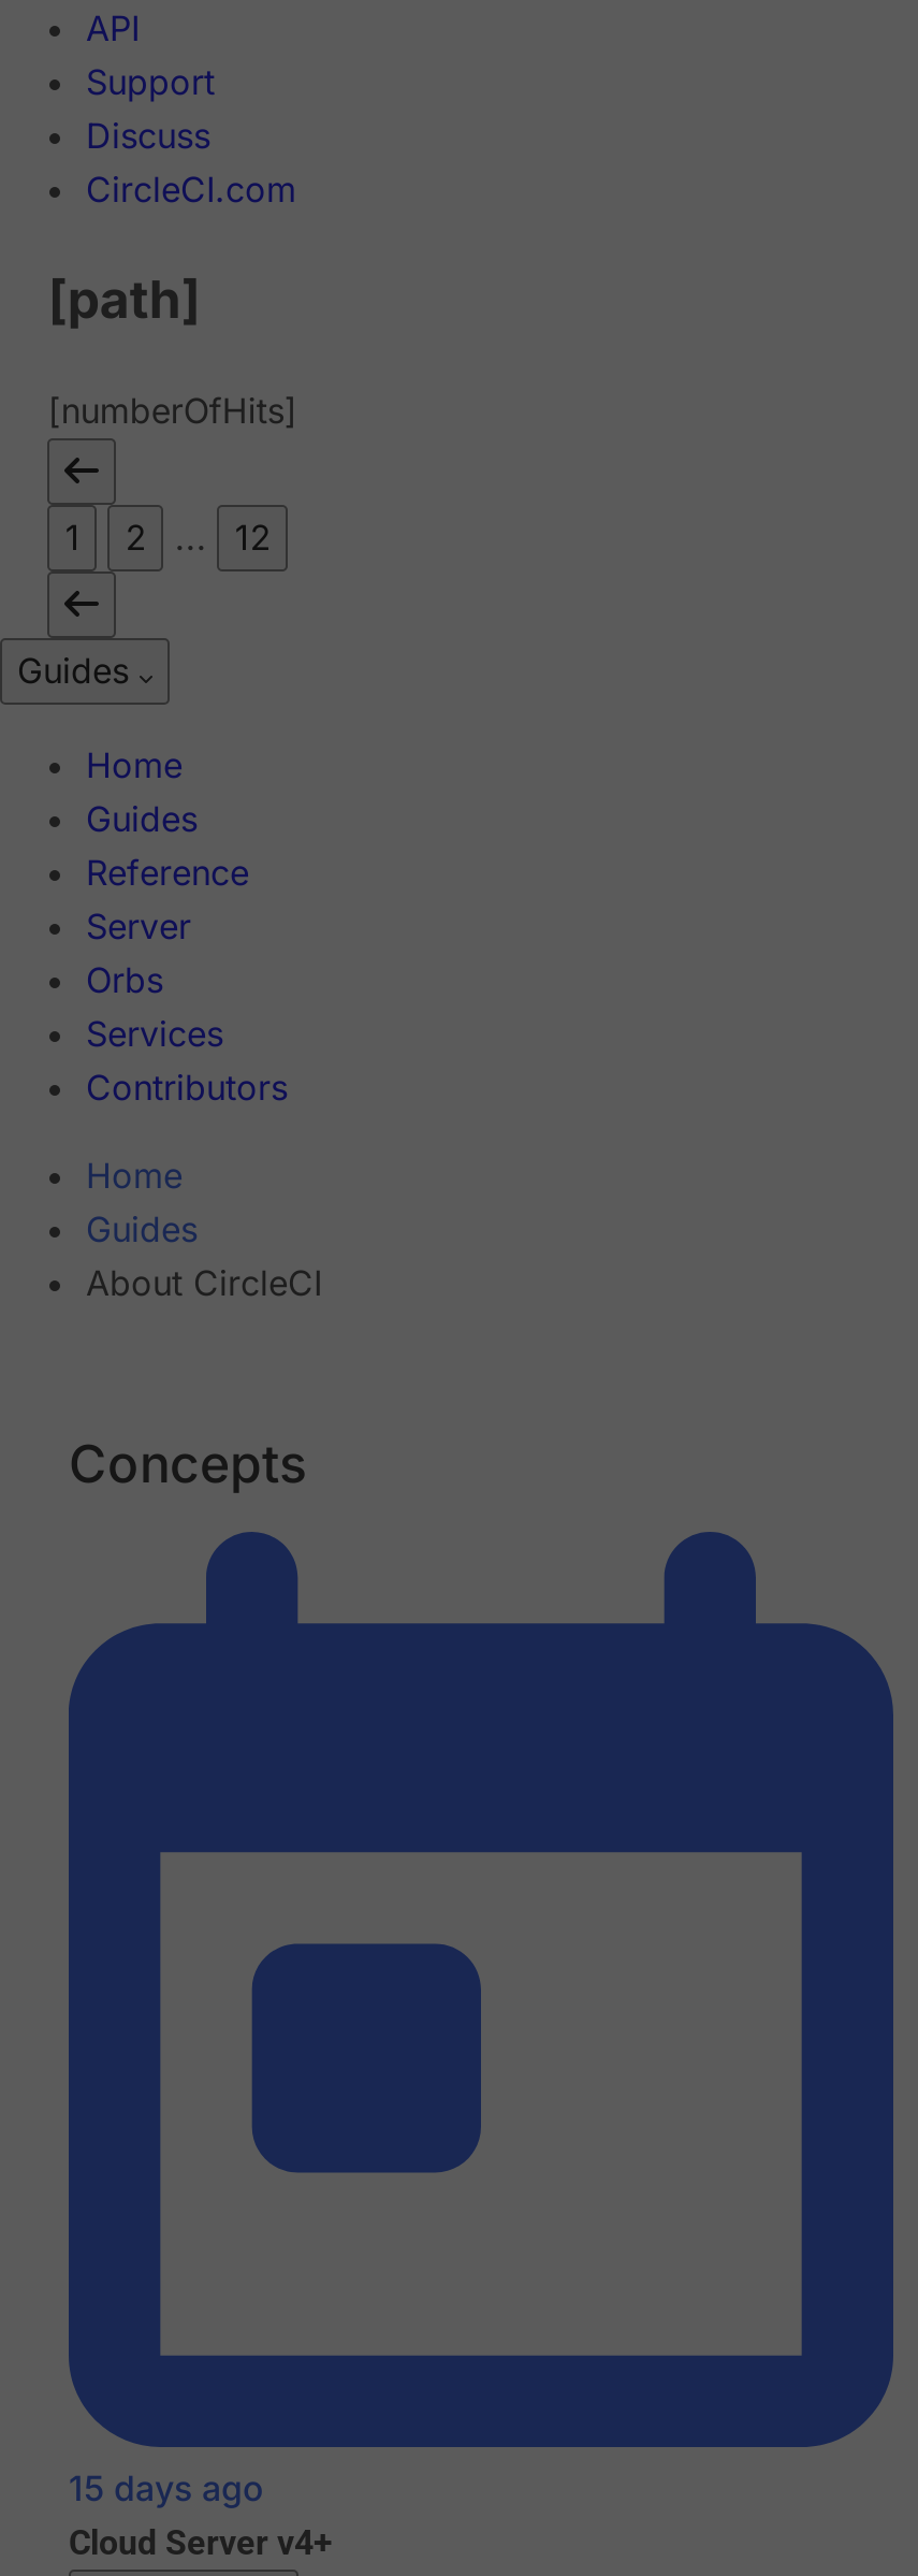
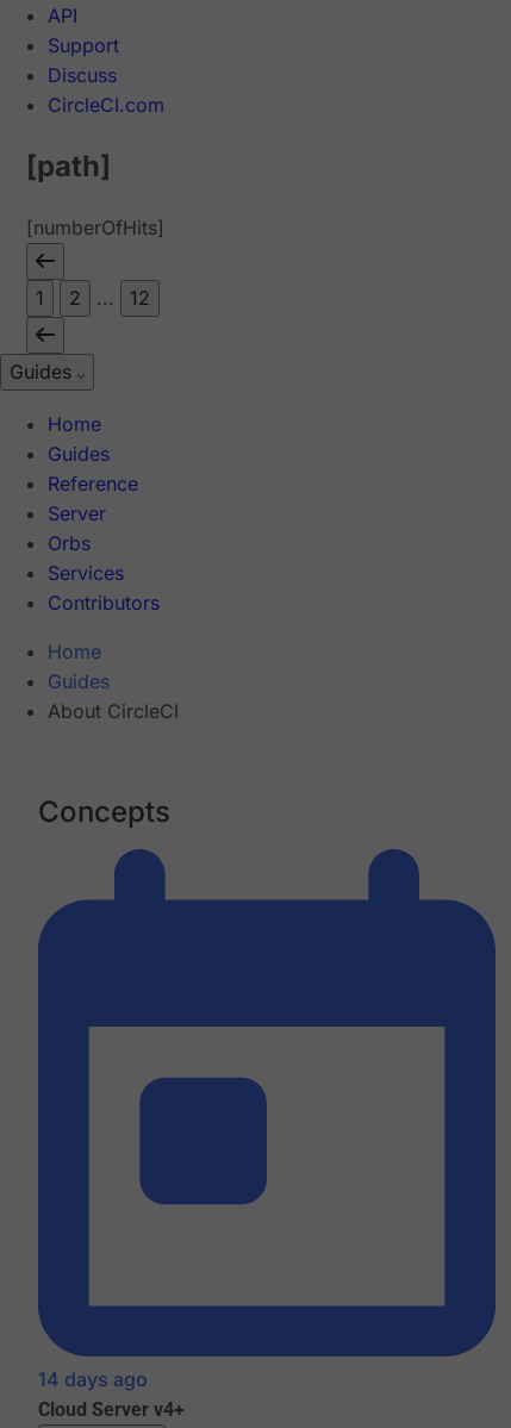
[69,2468,264,2510] 15 days ago -> [38,1368,148,1392] 14 days ago

